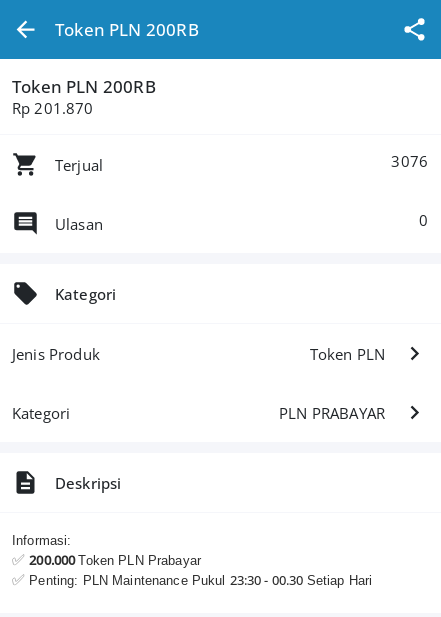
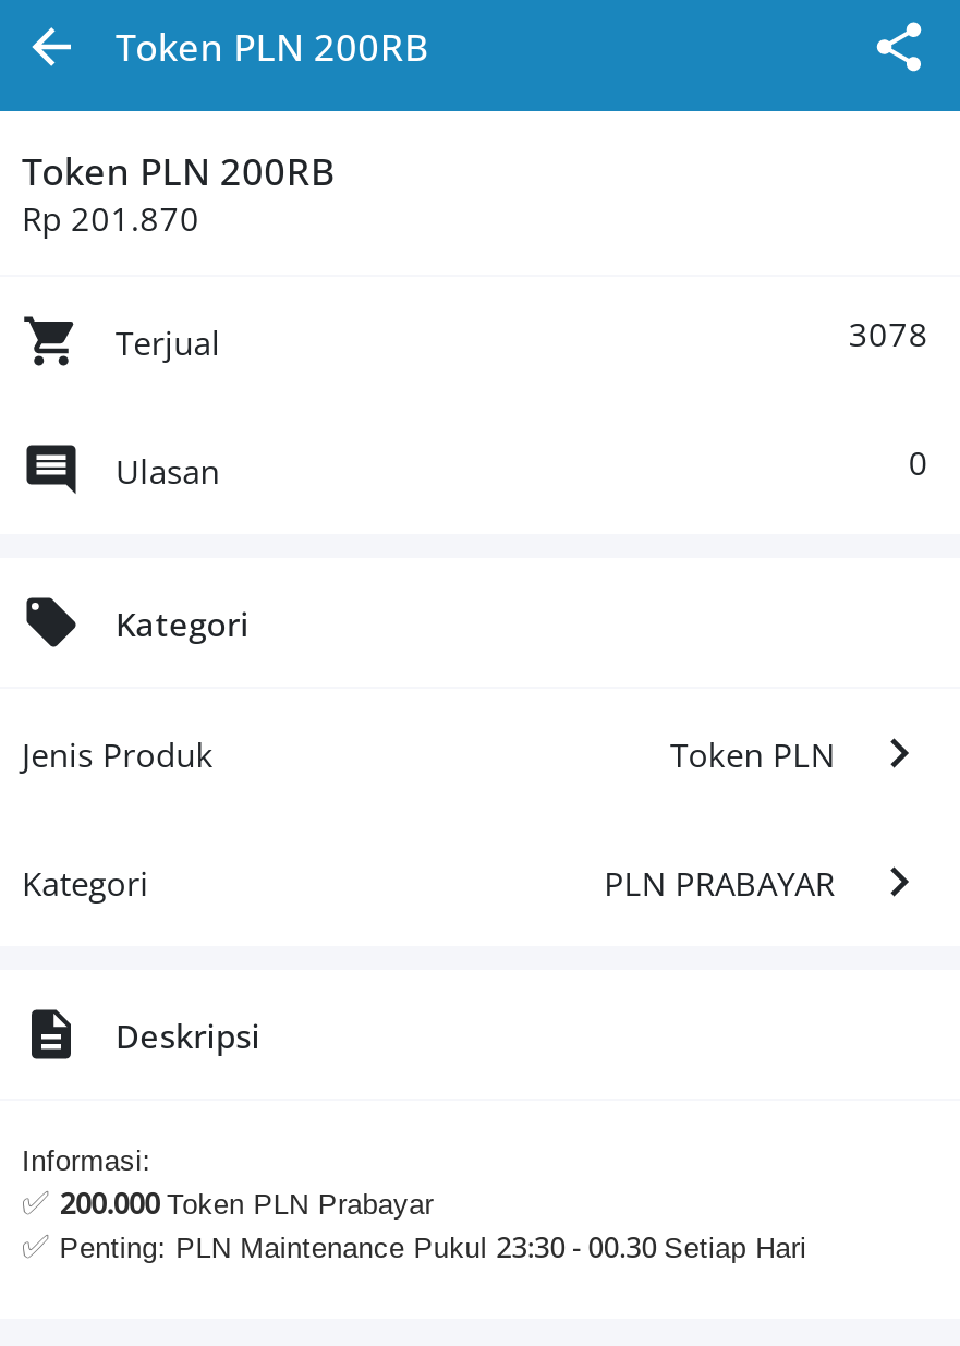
[391,151,428,171] 3076 -> [848,312,928,355] 3078

